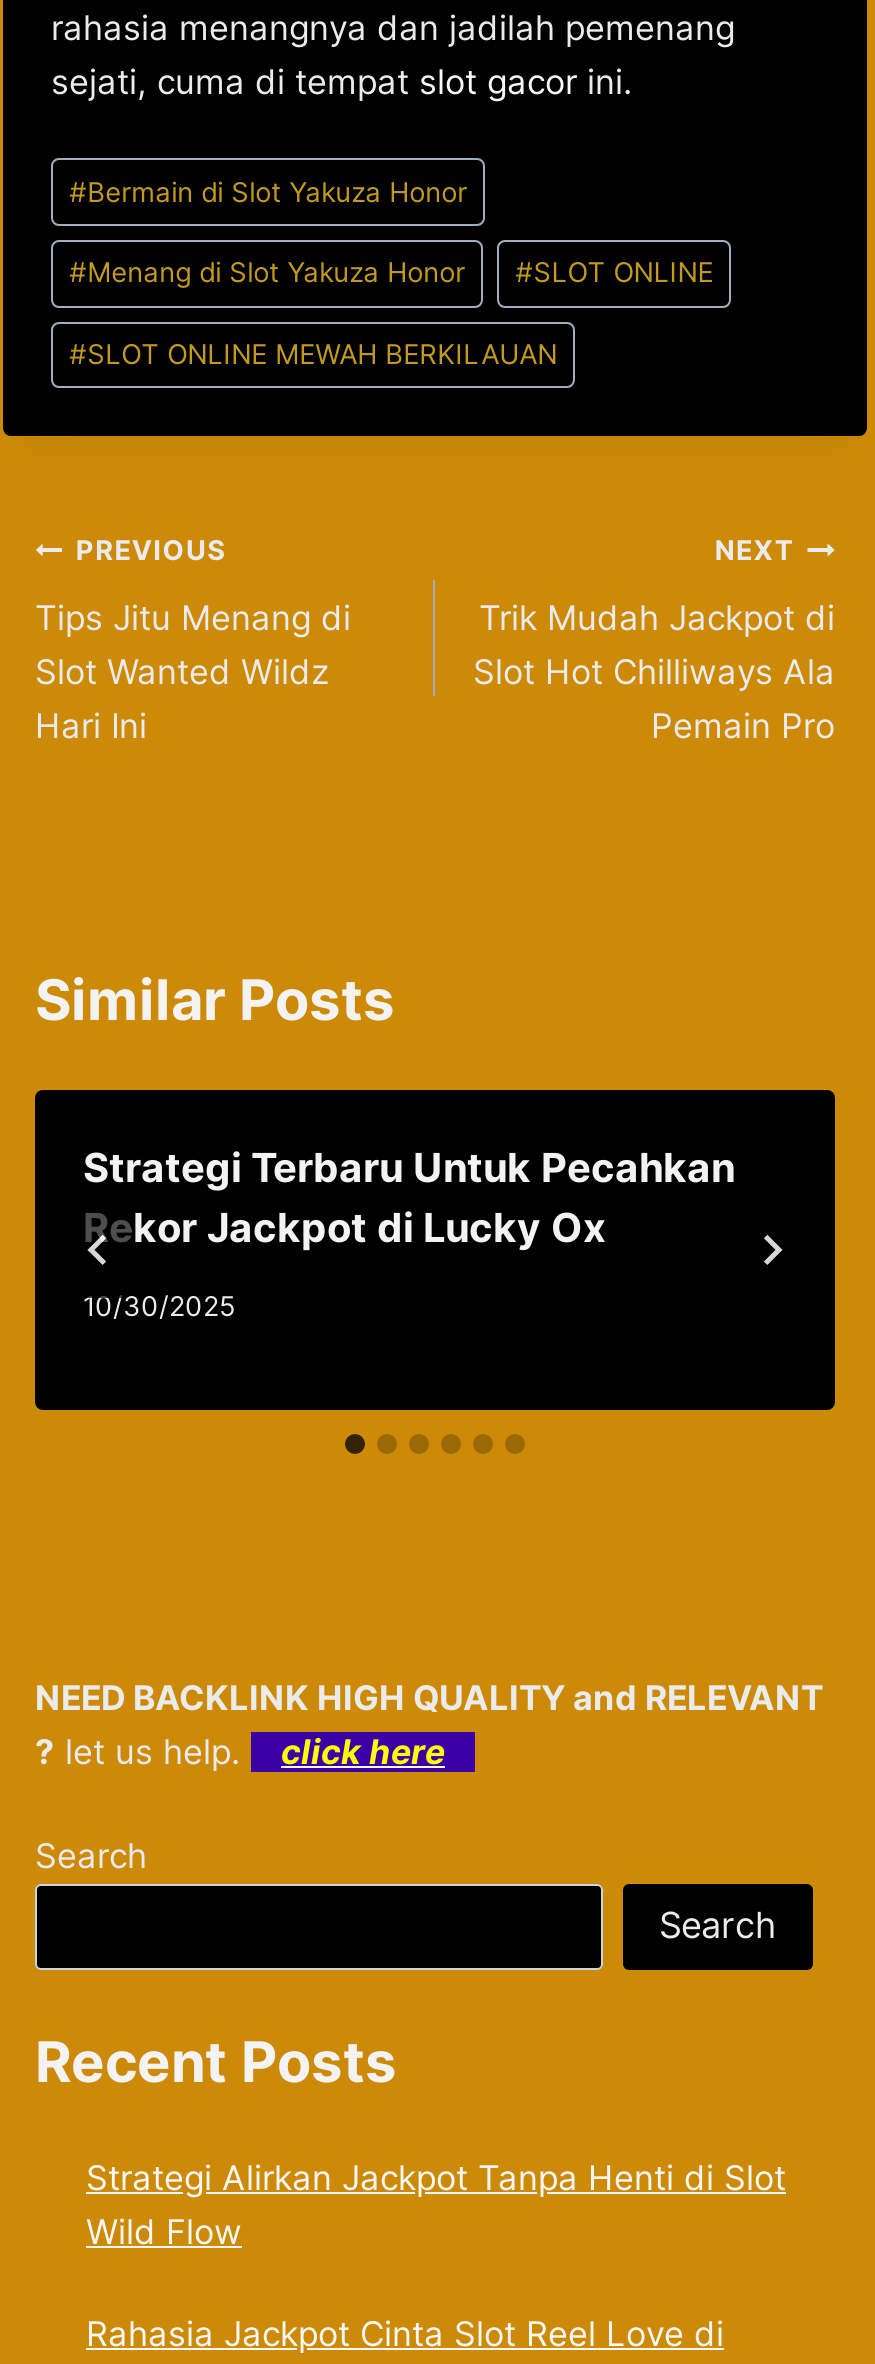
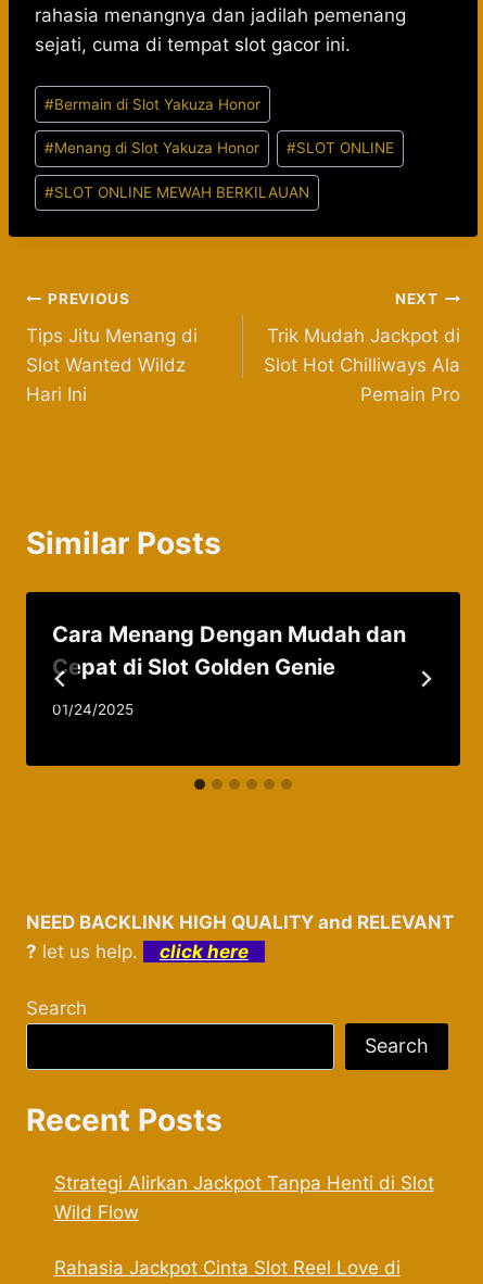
[83,1145,735,1253] Strategi Terbaru Untuk Pecahkan | Rekor Jackpot di Lucky Ox -> [52,622,406,680] Cara Menang Dengan Mudah dan | Cepat di Slot Golden Genie
[83,1290,235,1322] 10/30/2025 -> [52,701,134,718] 01/24/2025

